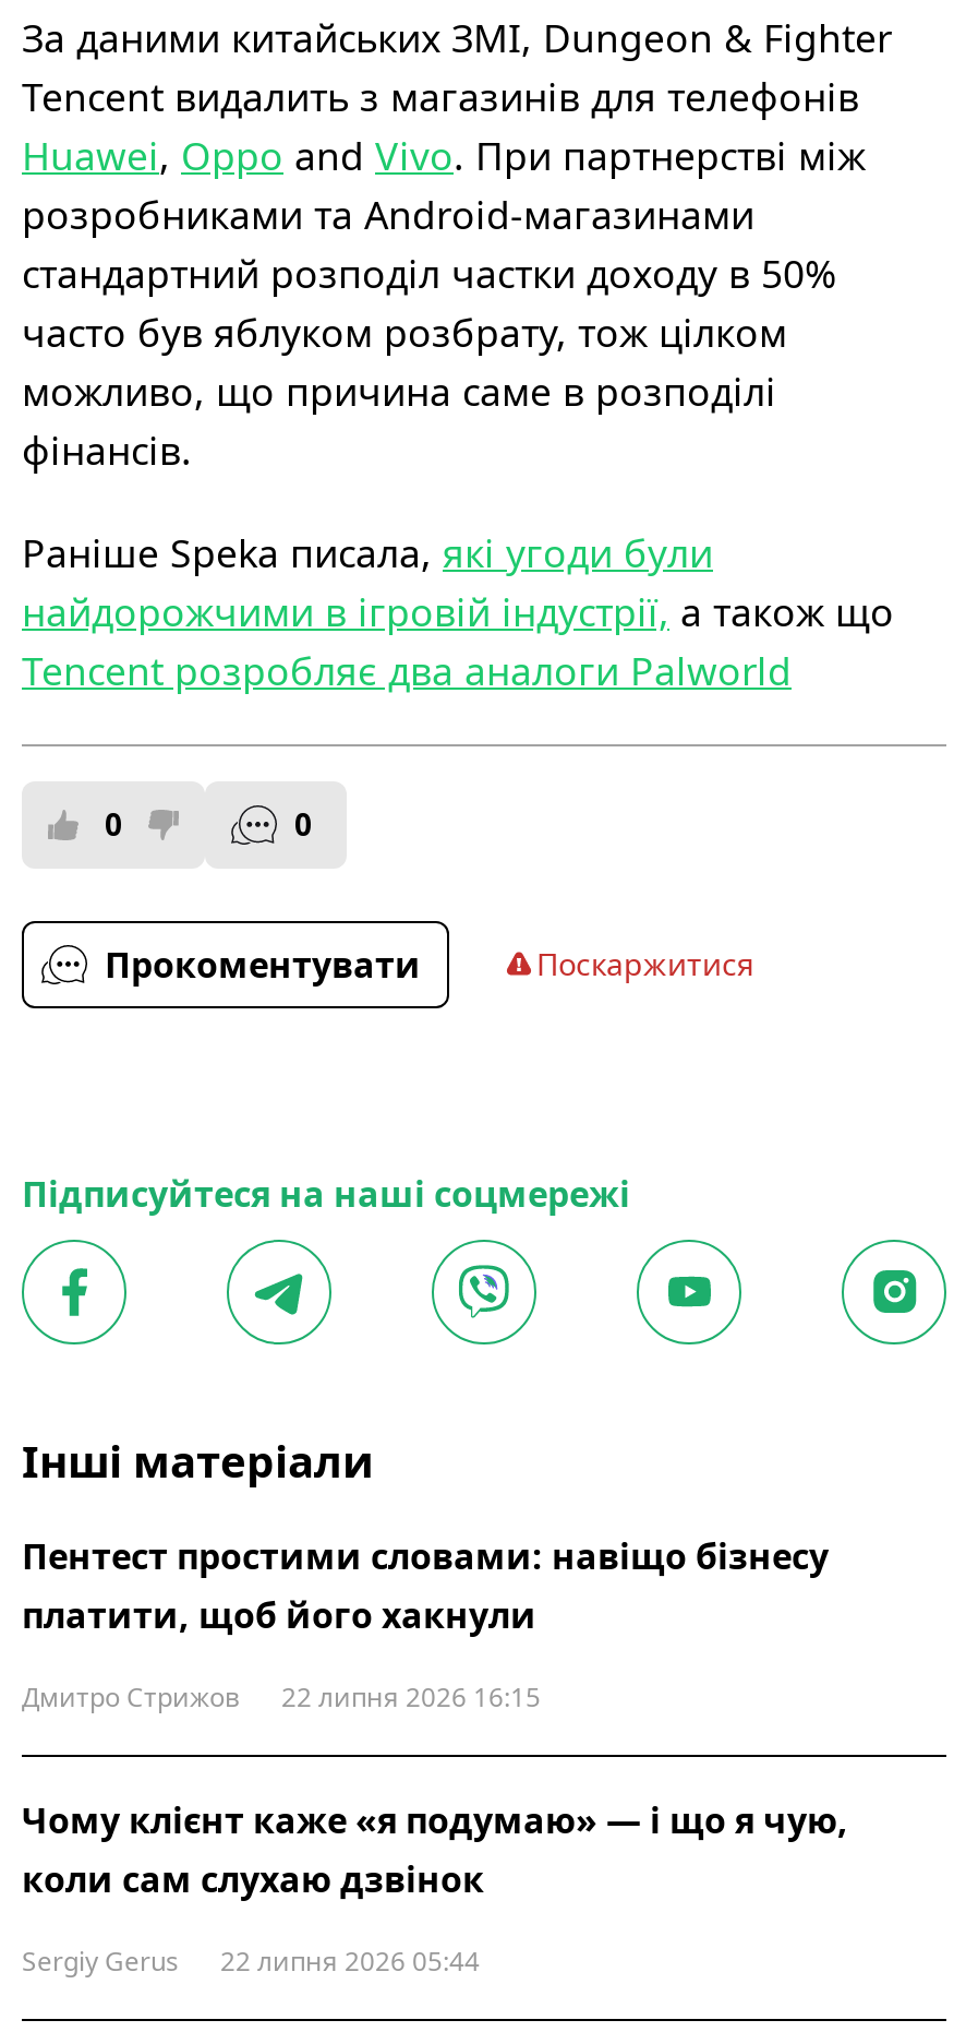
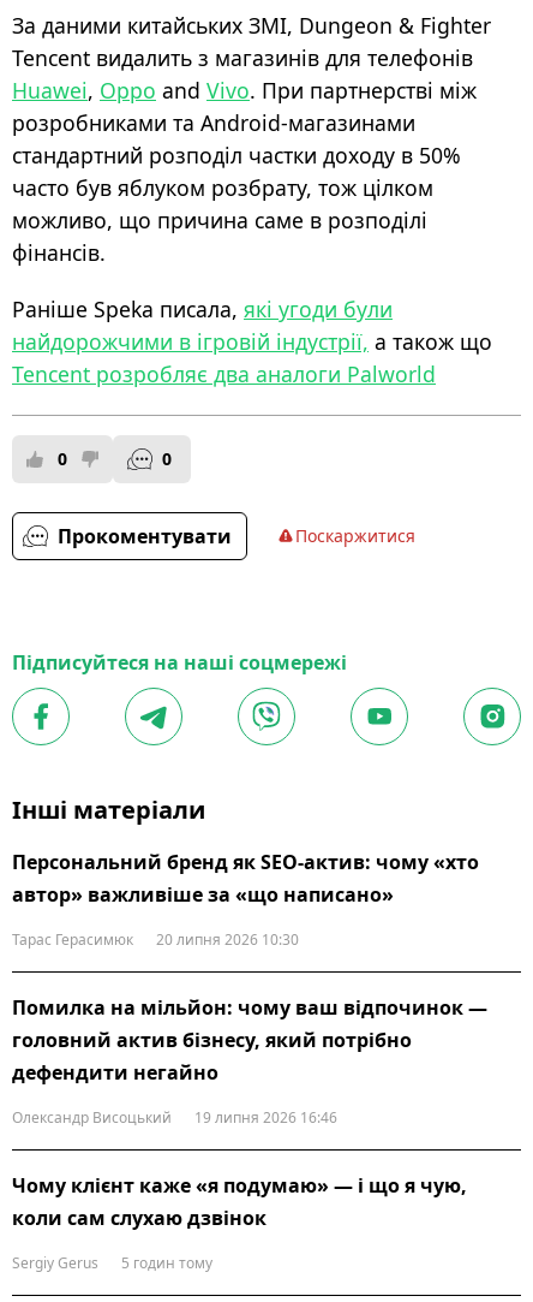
[22,1532,829,1716] Пентест простими словами: навіщо бізнесу | платити, щоб його хакнули | Дмитро Стрижов | 22 липня 2026 16:15 -> [12,849,487,1128] Персональний бренд як SEO-актив: чому «хто | автор» важливіше за «що написано» | Тарас Герасимюк | 20 липня 2026 10:30 | Помилка на мільйон: чому ваш відпочинок — | головний актив бізнесу, який потрібно | дефендити негайно | Олександр Висоцький | 19 липня 2026 16:46
[22,1943,480,1980] Sergiy Gerus 22 липня 2026 05:44 -> [12,1253,212,1273] Sergiy Gerus 5 годин тому

